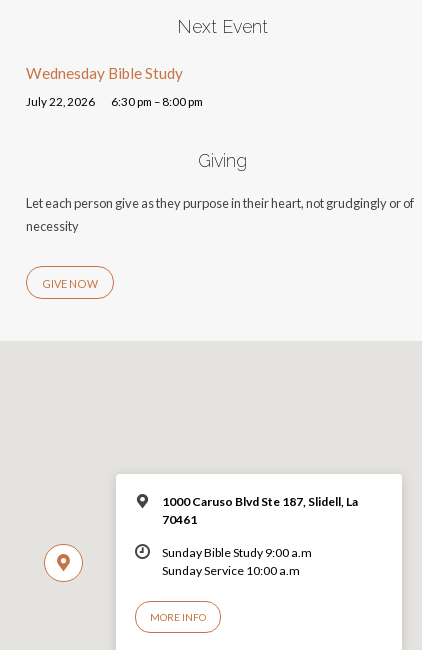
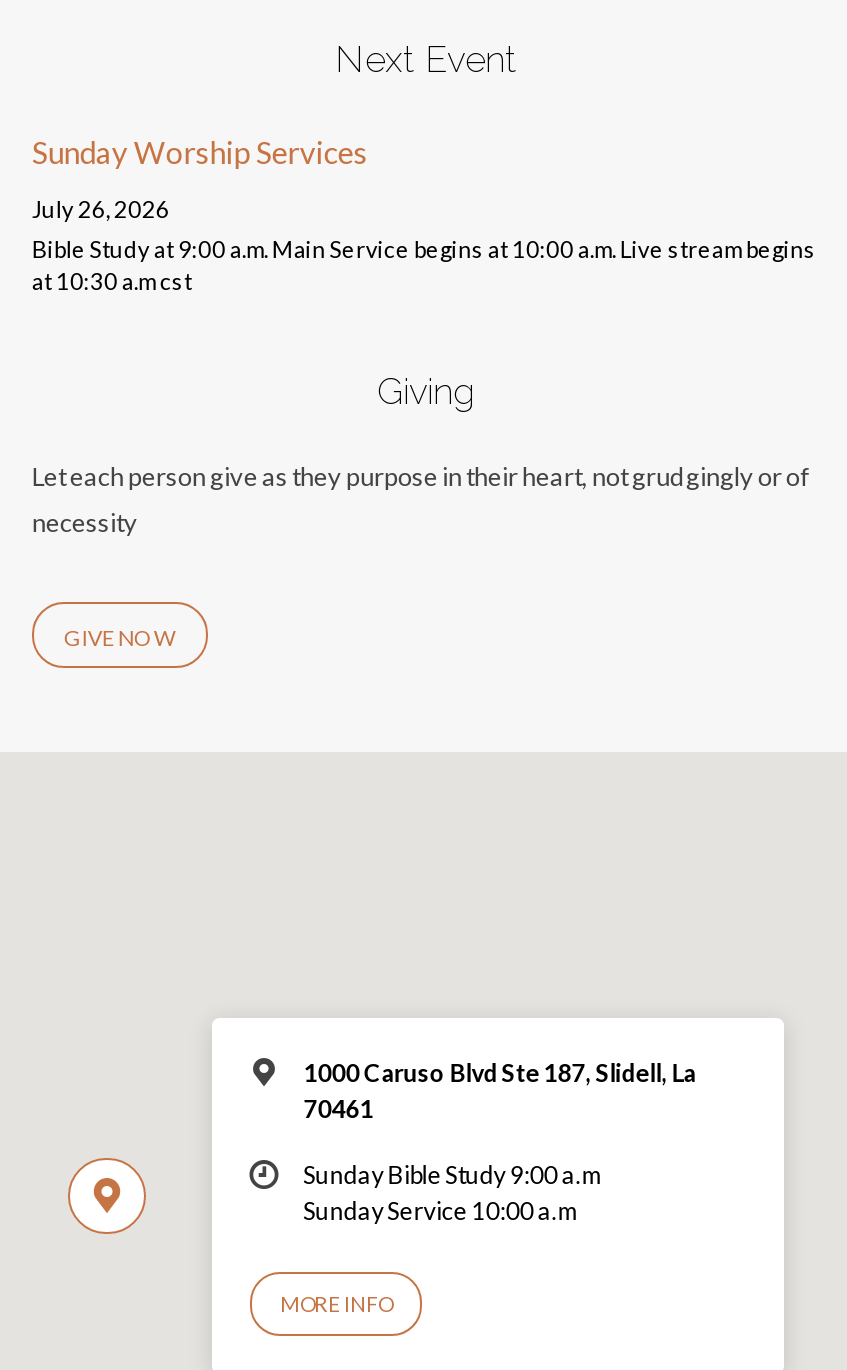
[26,64,203,108] Wednesday Bible Study | July 22, 2026 | 6:30 pm – 8:00 pm -> [32,135,816,293] Sunday Worship Services | July 26, 2026 | Bible Study at 9:00 a.m. Main Service begins at 10:00 a.m. Live stream begins | at 10:30 a.m cst

